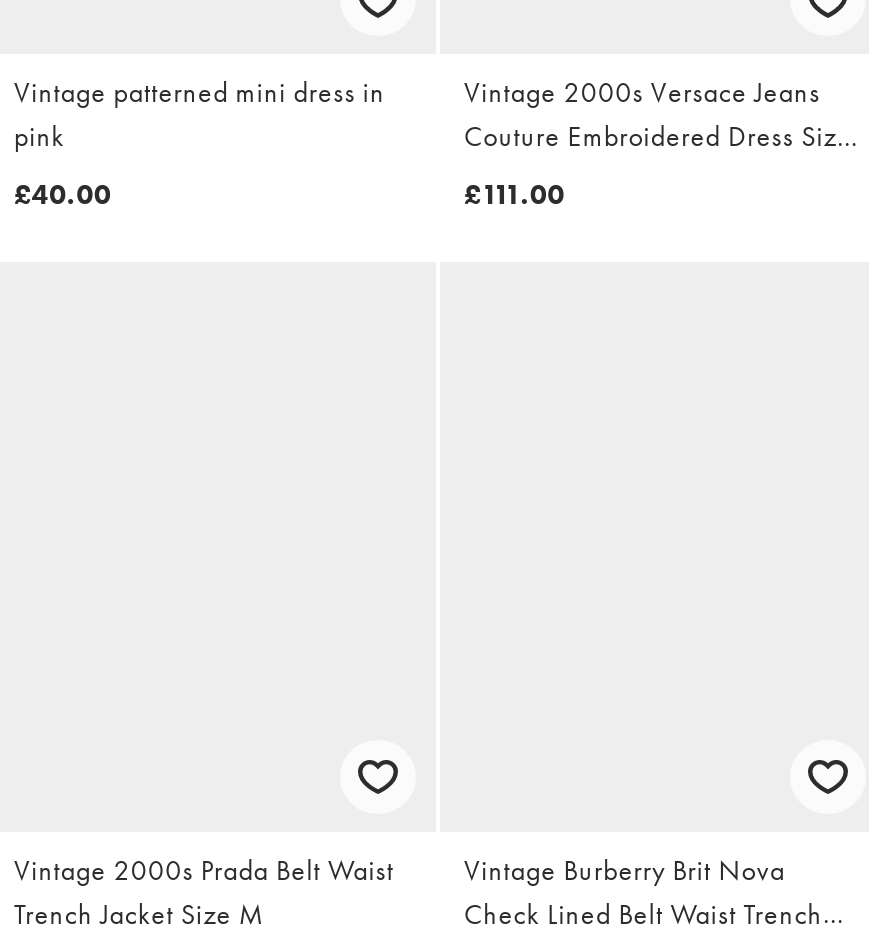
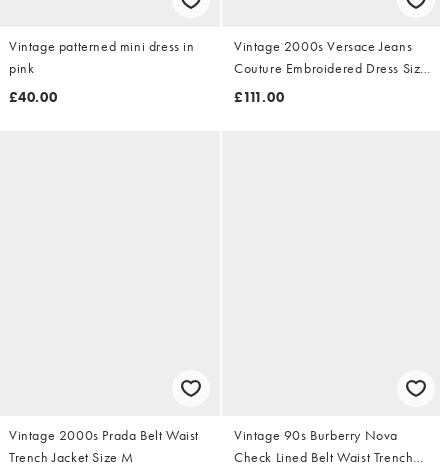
[464,851,785,887] Vintage Burberry Brit Nova -> [234,426,398,444] Vintage 90s Burberry Nova

